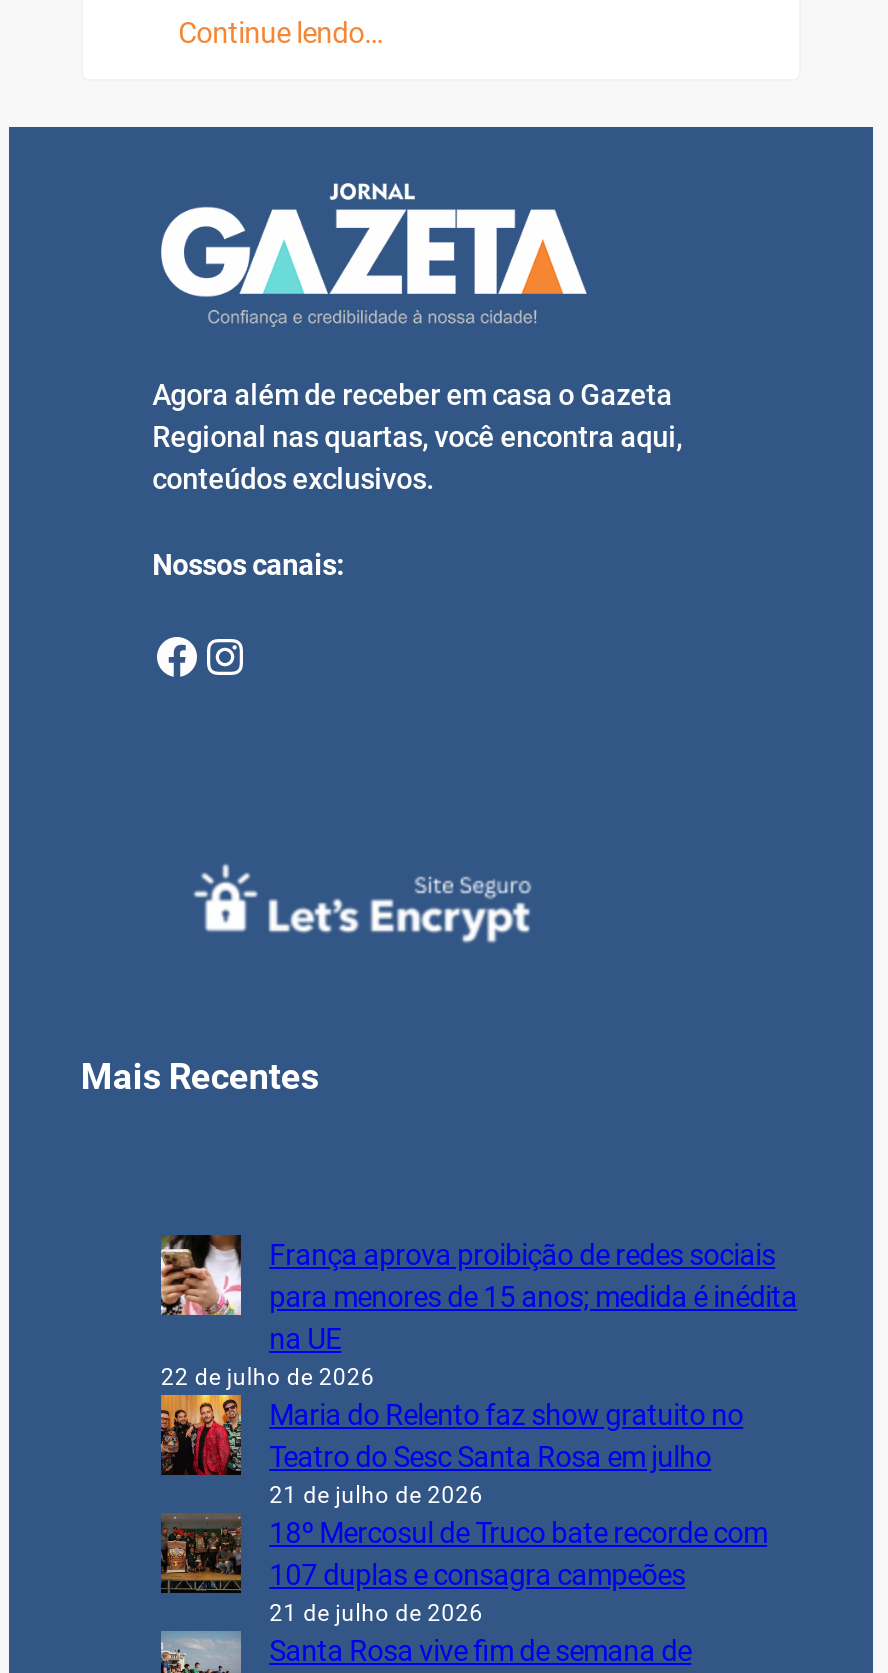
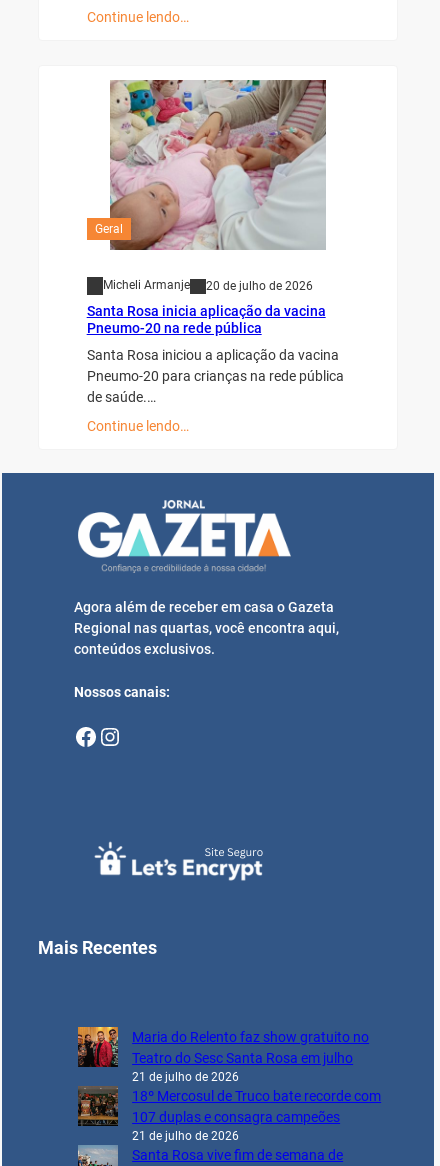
none -> [87,278,344,434] Micheli Armanje | 20 de julho de 2026 | Santa Rosa inicia aplicação da vacina | Pneumo-20 na rede pública | Santa Rosa iniciou a aplicação da vacina | Pneumo-20 para crianças na rede pública | de saúde.… | Continue lendo…
none -> [95,79,327,251] [image] | Geral
moved [81,234,682,1097] -> [38,526,339,958]: [image] | Agora além de receber em casa o Gazeta | Regional nas quartas, você encontra aqui, | conteúdos exclusivos. | Nossos canais: | Mais Recentes
[159,1232,797,1392] [image] | França aprova proibição de redes sociais | para menores de 15 anos; medida é inédita | na UE | 22 de julho de 2026 -> none

